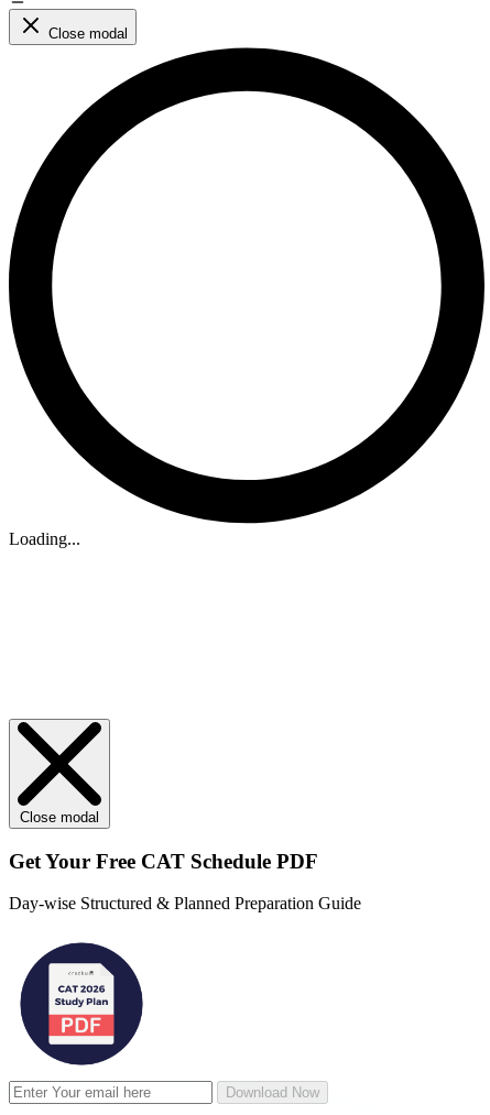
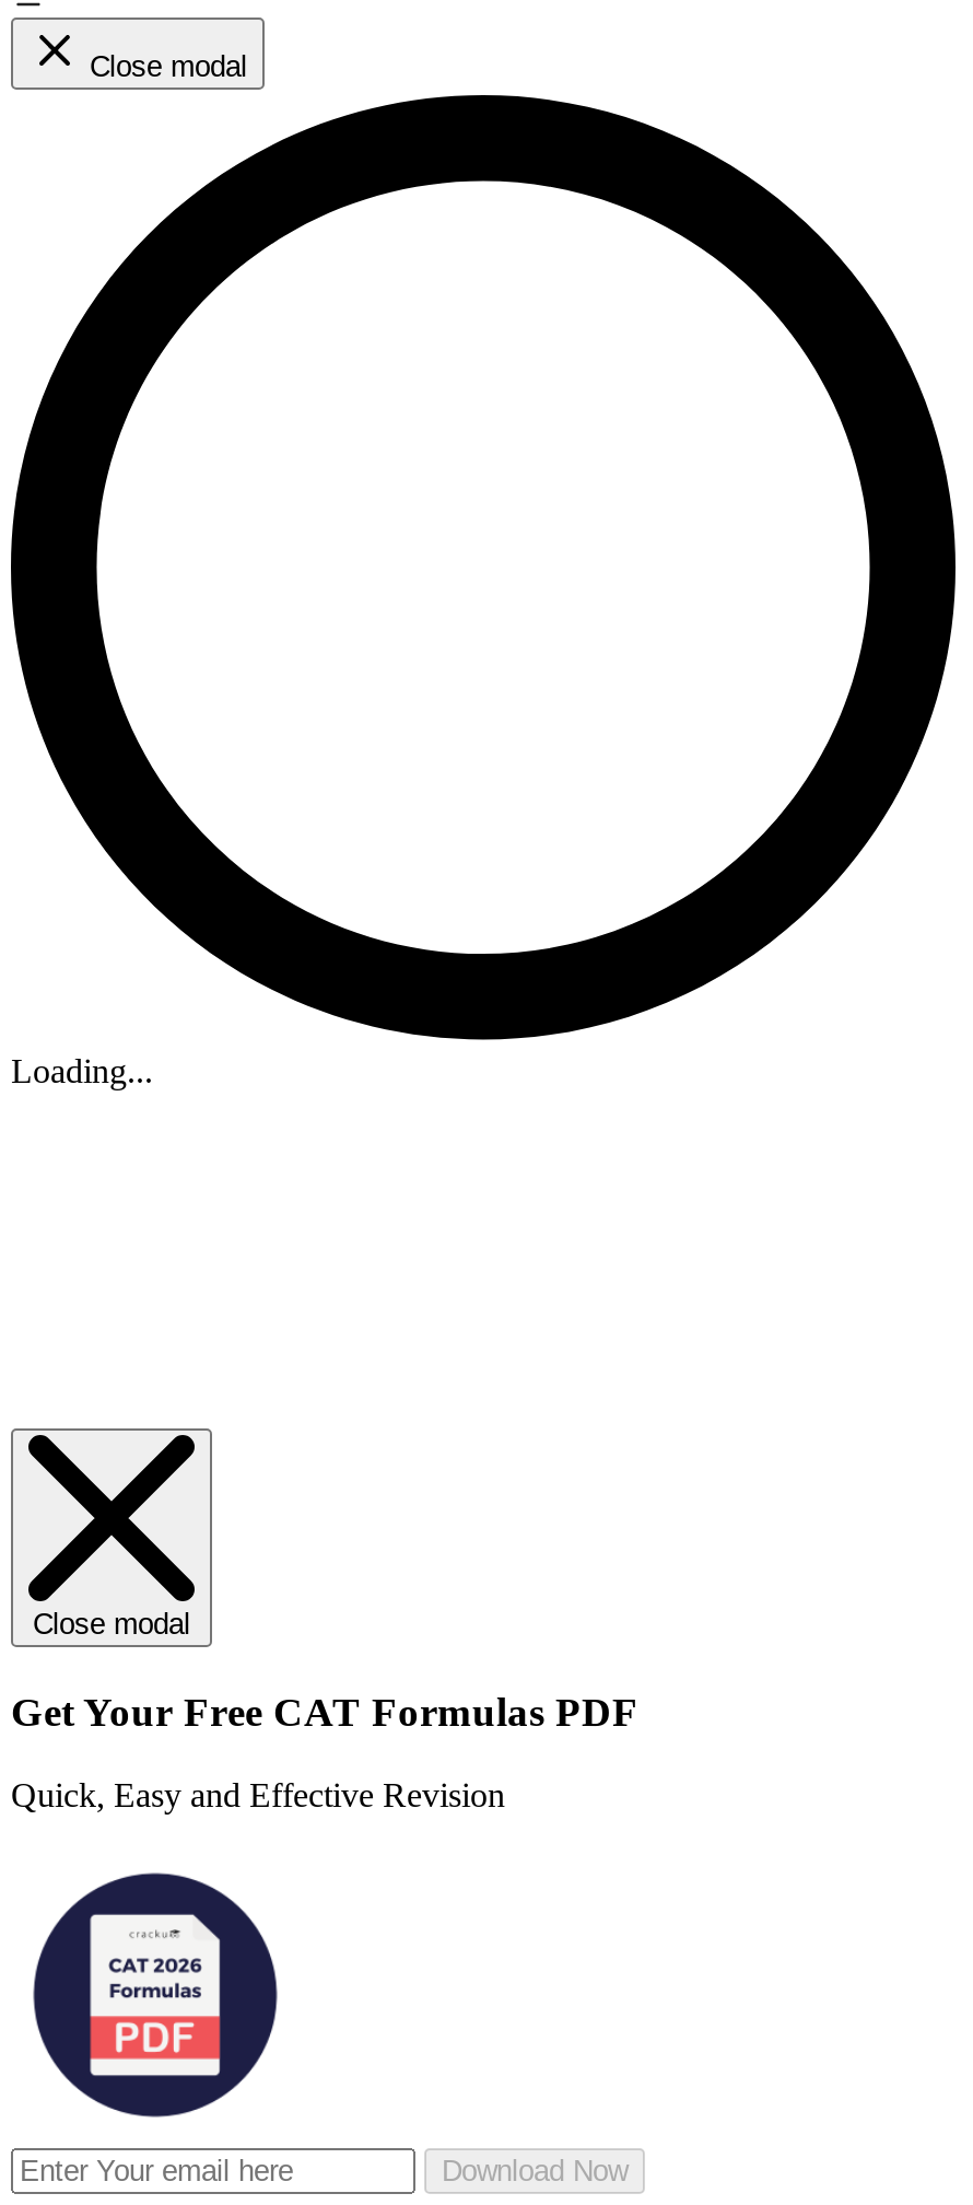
[9,849,318,873] Get Your Free CAT Schedule PDF -> [11,1688,638,1734] Get Your Free CAT Formulas PDF
[9,894,361,913] Day-wise Structured & Planned Preparation Guide -> [11,1777,505,1814] Quick, Easy and Effective Revision

